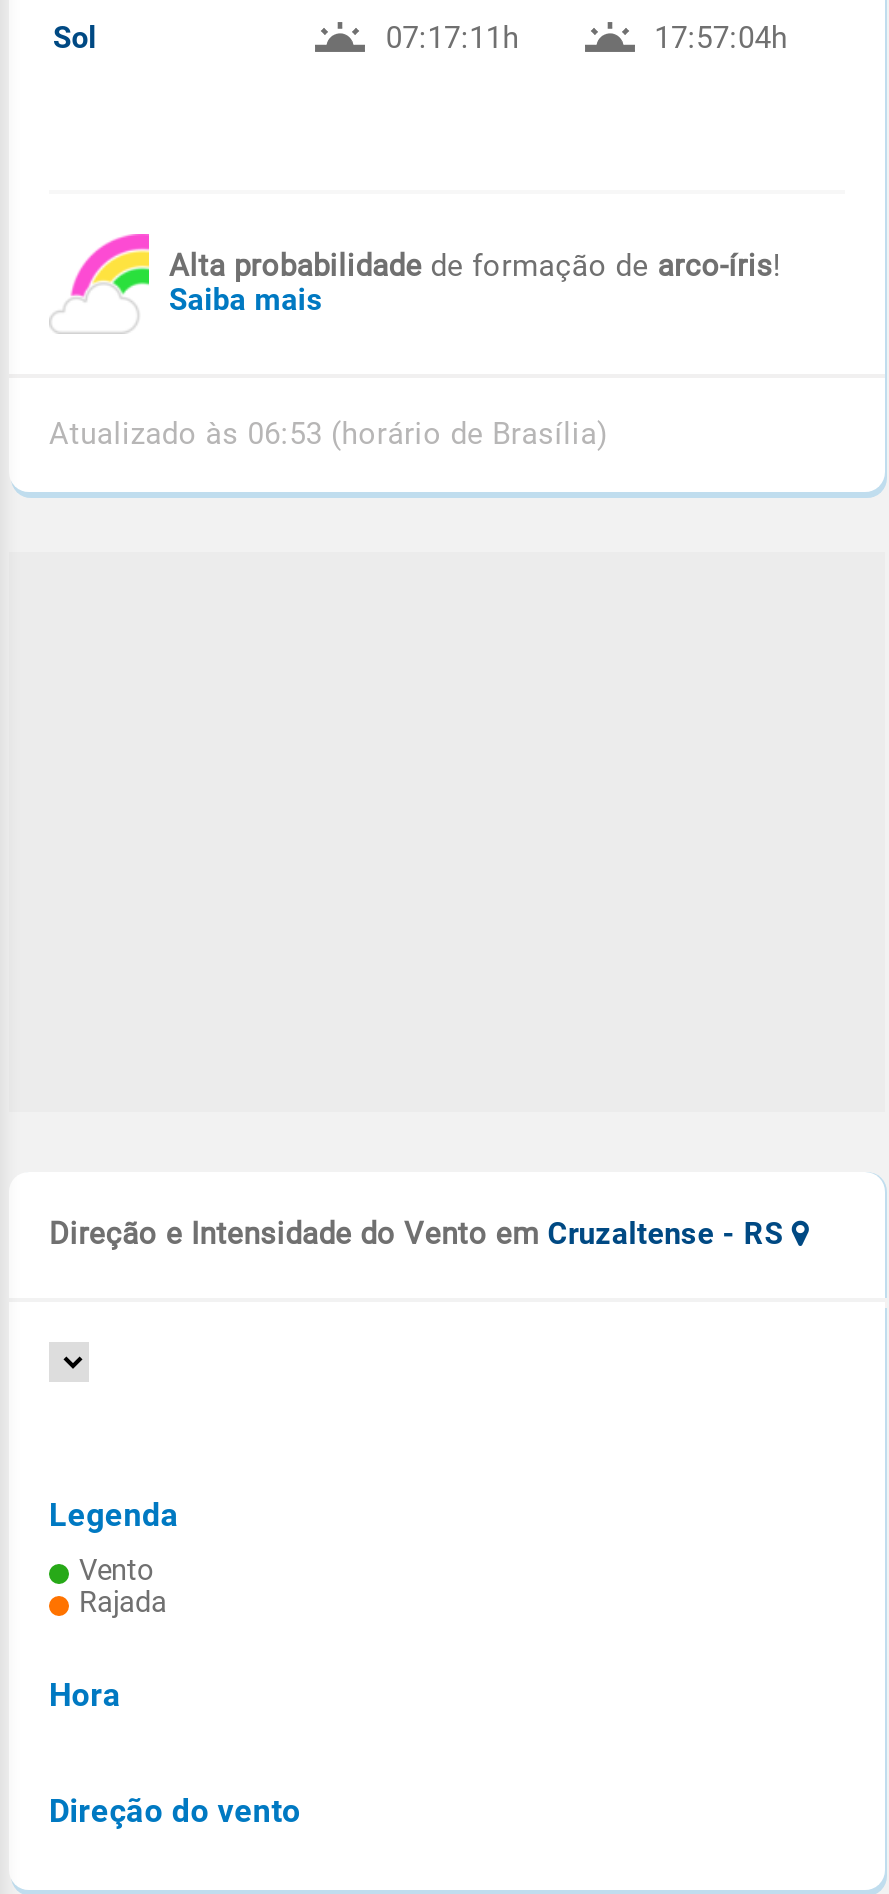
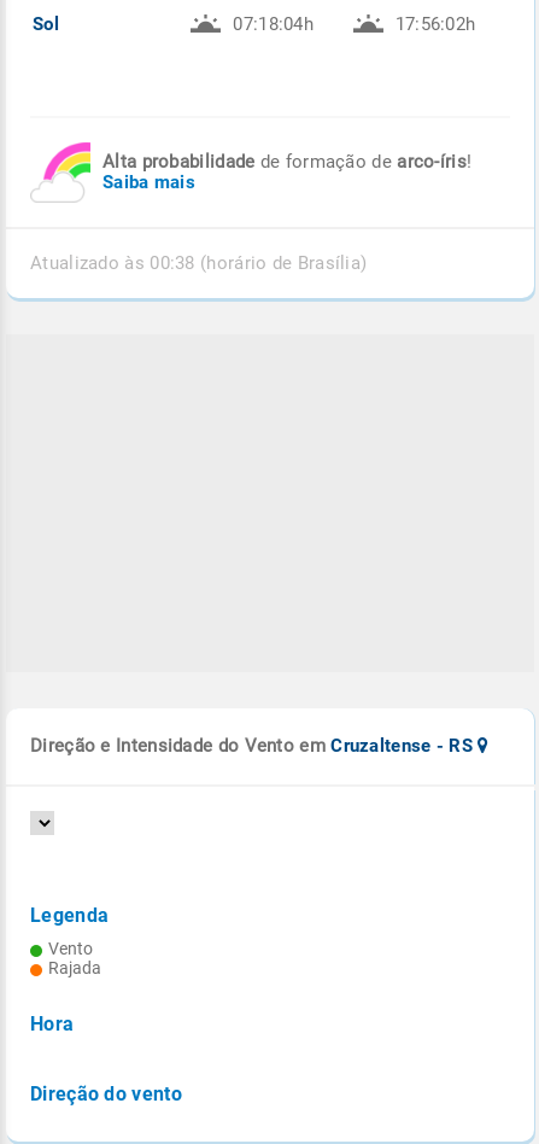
[386,20,788,56] 07:17:11h | 17:57:04h -> [233,13,476,35] 07:18:04h | 17:56:02h
[49,416,608,452] Atualizado às 06:53 (horário de Brasília) -> [30,252,367,274] Atualizado às 00:38 (horário de Brasília)

